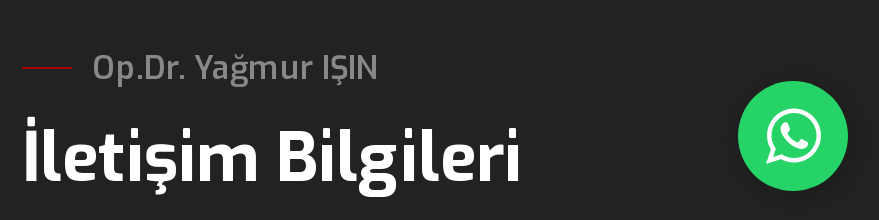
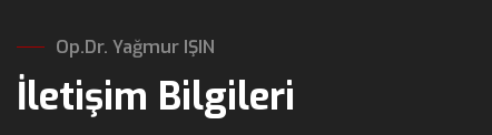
[736,79,850,193] [image] -> none

